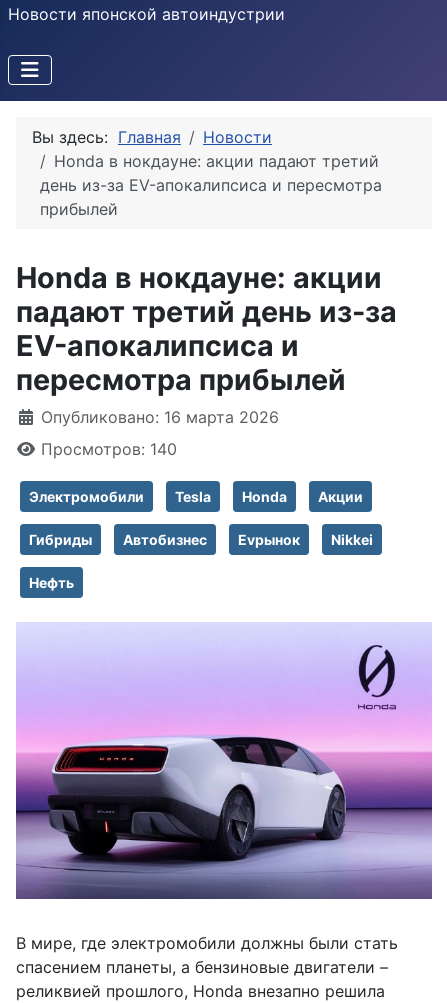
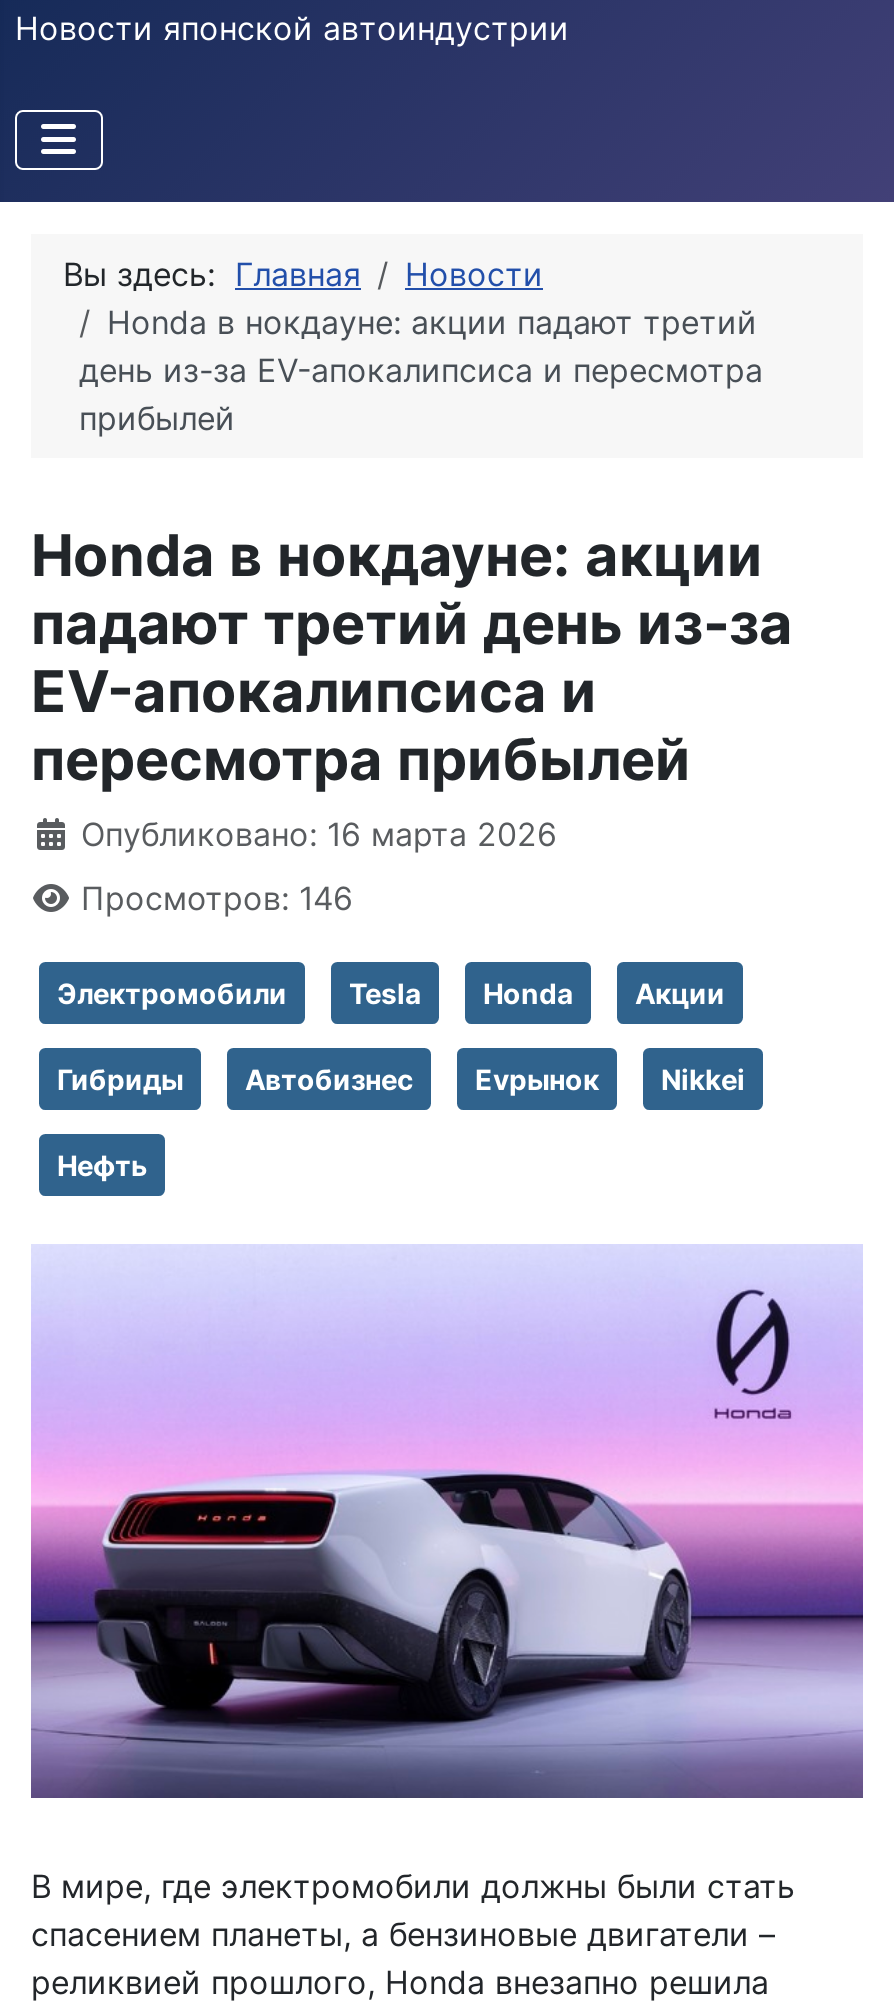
[41,439,177,459] Просмотров: 140 -> [81,878,353,918] Просмотров: 146

